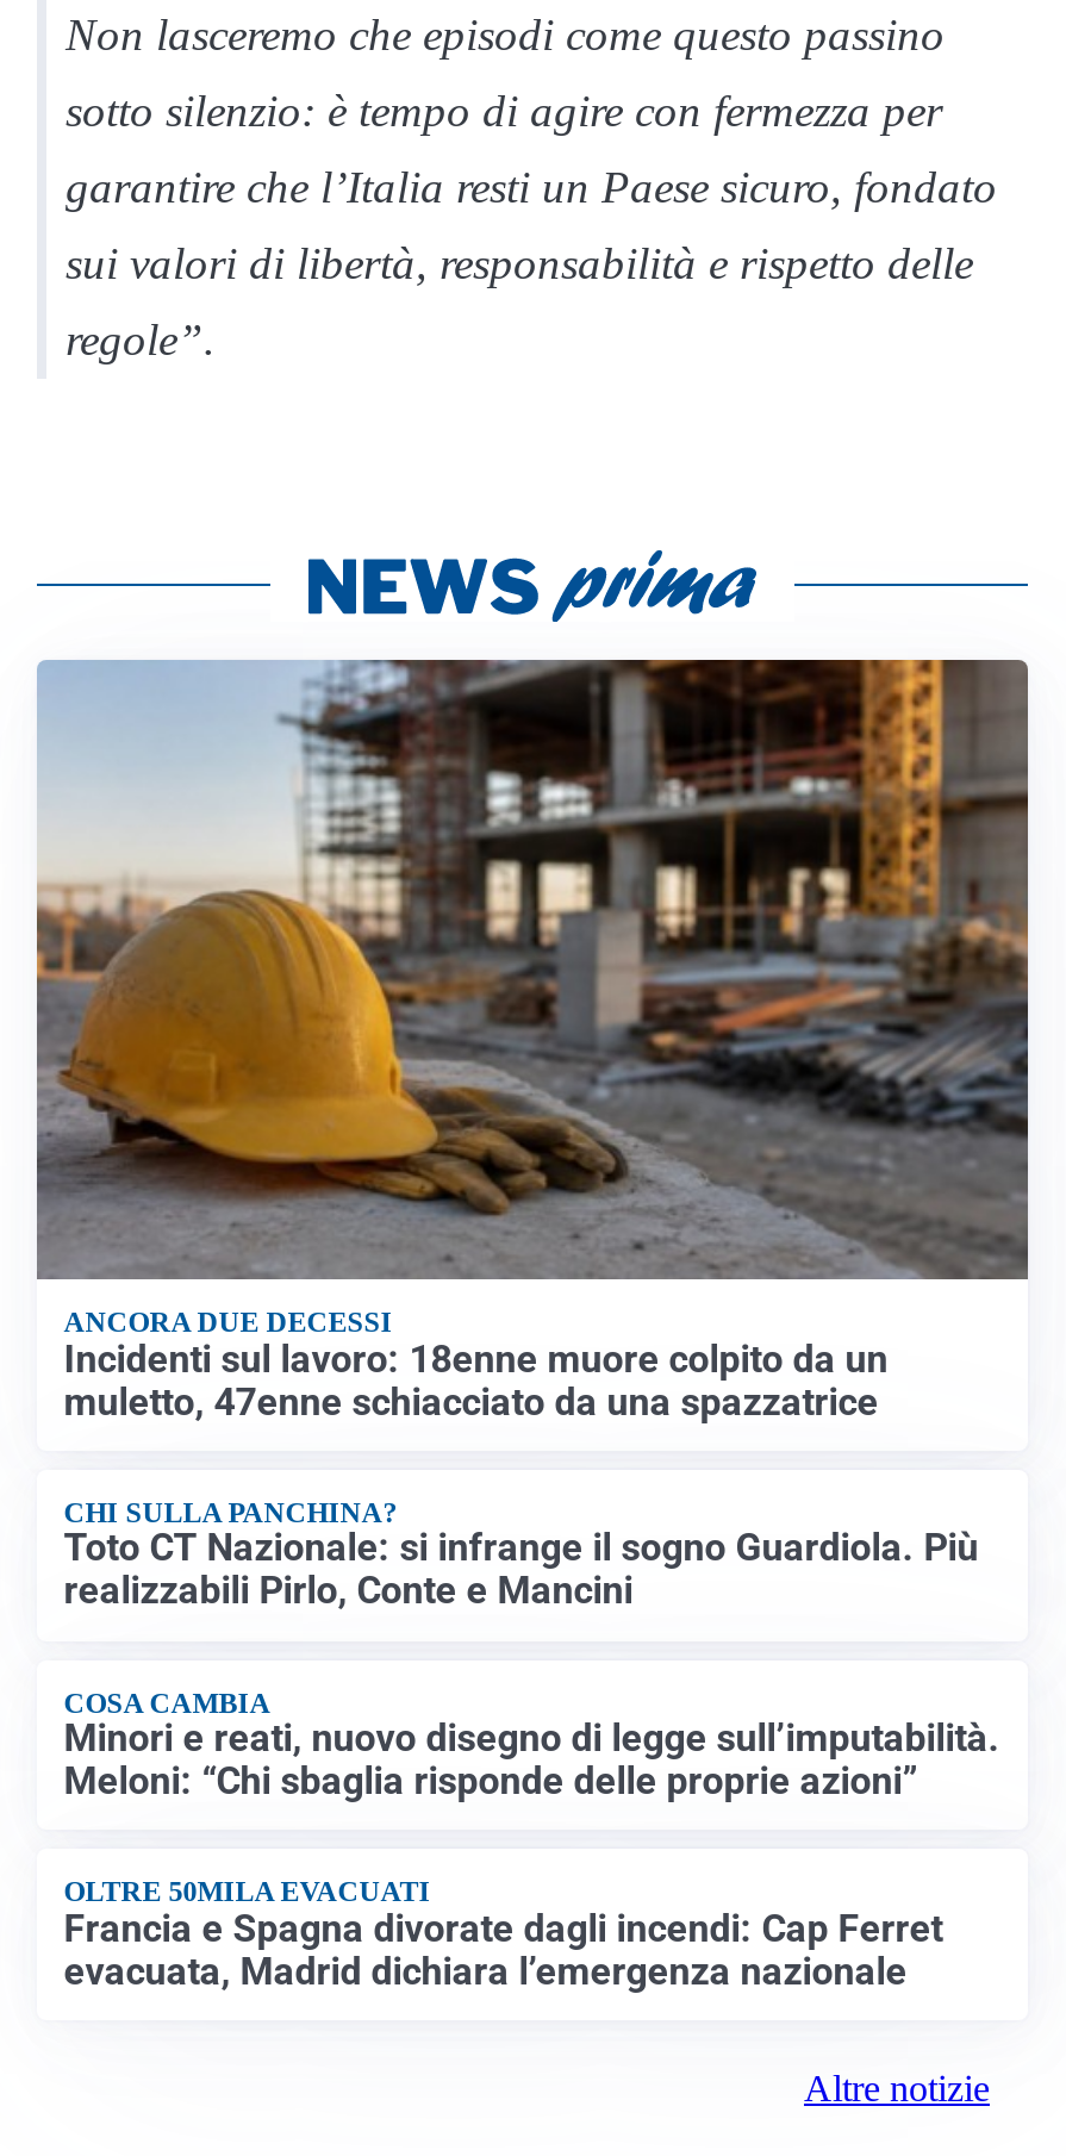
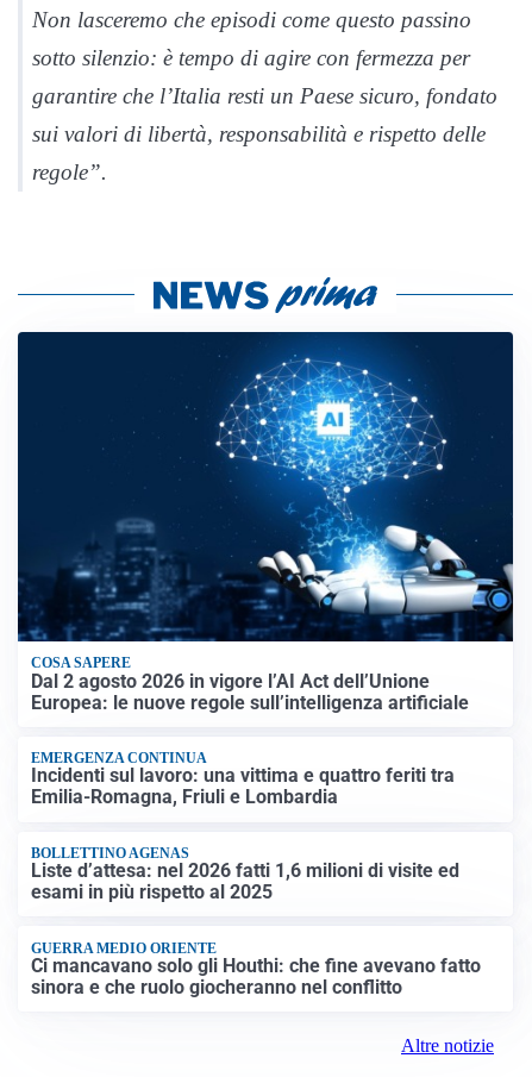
[35,658,1030,1424] [image] | ANCORA DUE DECESSI | Incidenti sul lavoro: 18enne muore colpito da un | muletto, 47enne schiacciato da una spazzatrice -> [17,331,514,714] [image] | COSA SAPERE | Dal 2 agosto 2026 in vigore l’AI Act dell’Unione | Europea: le nuove regole sull’intelligenza artificiale
[64,1496,978,1614] CHI SULLA PANCHINA? | Toto CT Nazionale: si infrange il sogno Guardiola. Più | realizzabili Pirlo, Conte e Mancini -> [31,750,455,809] EMERGENZA CONTINUA | Incidenti sul lavoro: una vittima e quattro feriti tra | Emilia-Romagna, Friuli e Lombardia
[64,1686,1000,1804] COSA CAMBIA | Minori e reati, nuovo disegno di legge sull’imputabilità. | Meloni: “Chi sbaglia risponde delle proprie azioni” -> [31,845,460,903] BOLLETTINO AGENAS | Liste d’attesa: nel 2026 fatti 1,6 milioni di visite ed | esami in più rispetto al 2025
[64,1876,943,1994] OLTRE 50MILA EVACUATI | Francia e Spagna divorate dagli incendi: Cap Ferret | evacuata, Madrid dichiara l’emergenza nazionale -> [31,940,481,998] GUERRA MEDIO ORIENTE | Ci mancavano solo gli Houthi: che fine avevano fatto | sinora e che ruolo giocheranno nel conflitto

